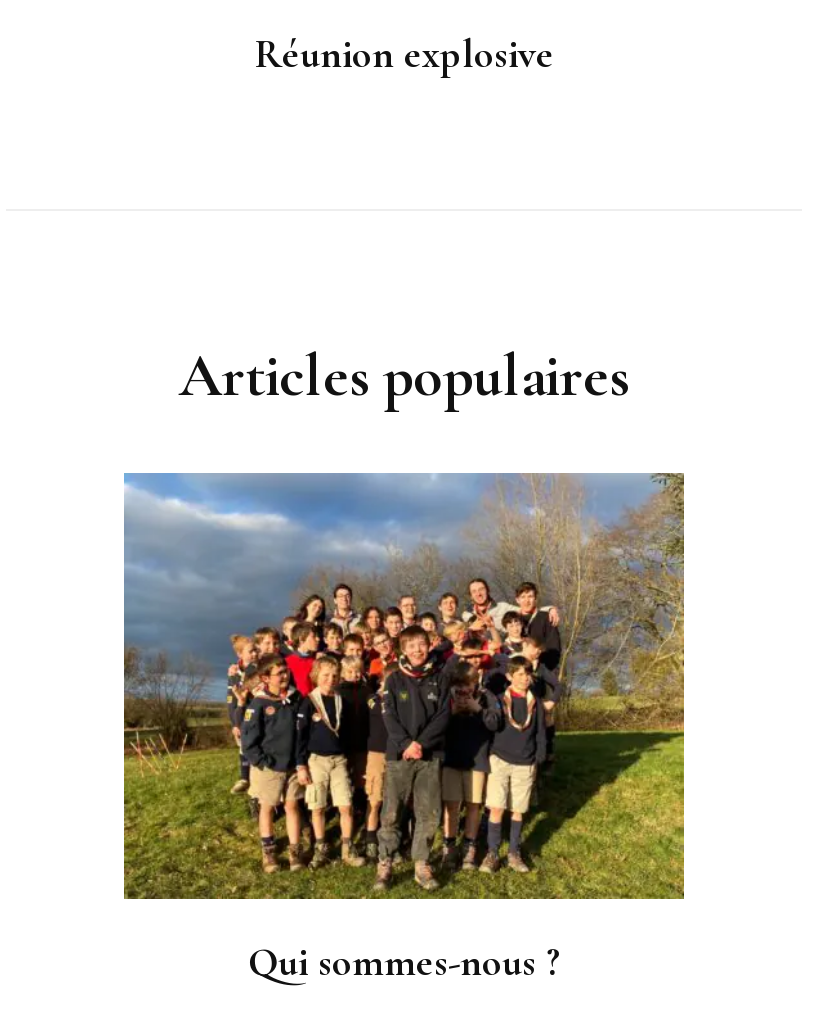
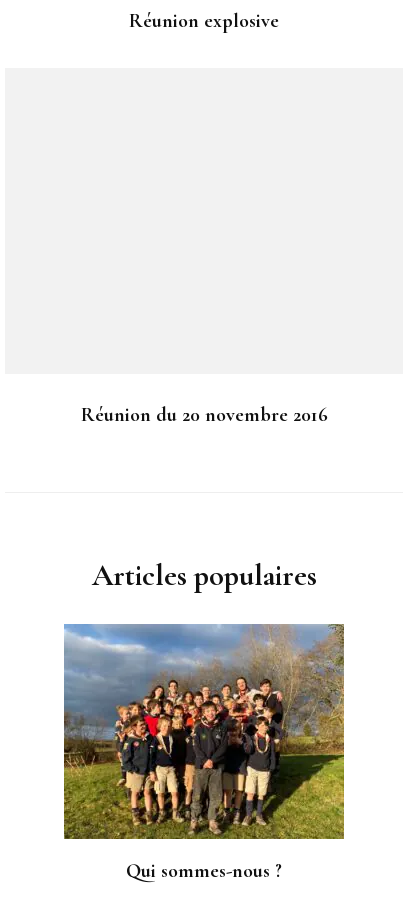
none -> [80,403,327,427] Réunion du 20 novembre 2016

